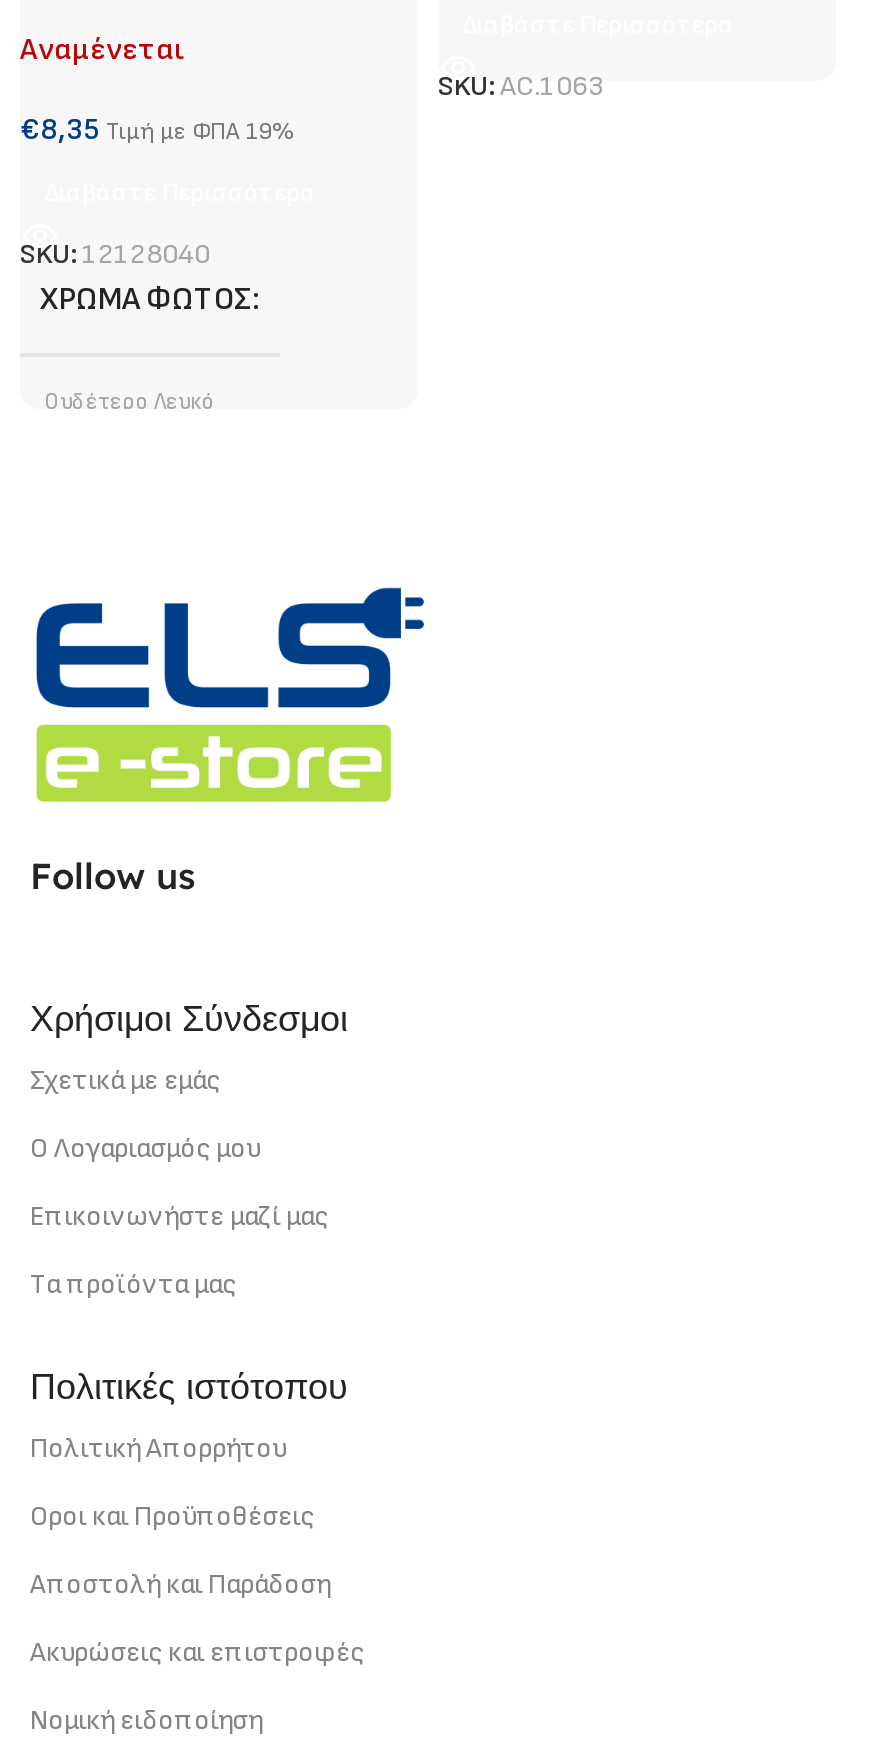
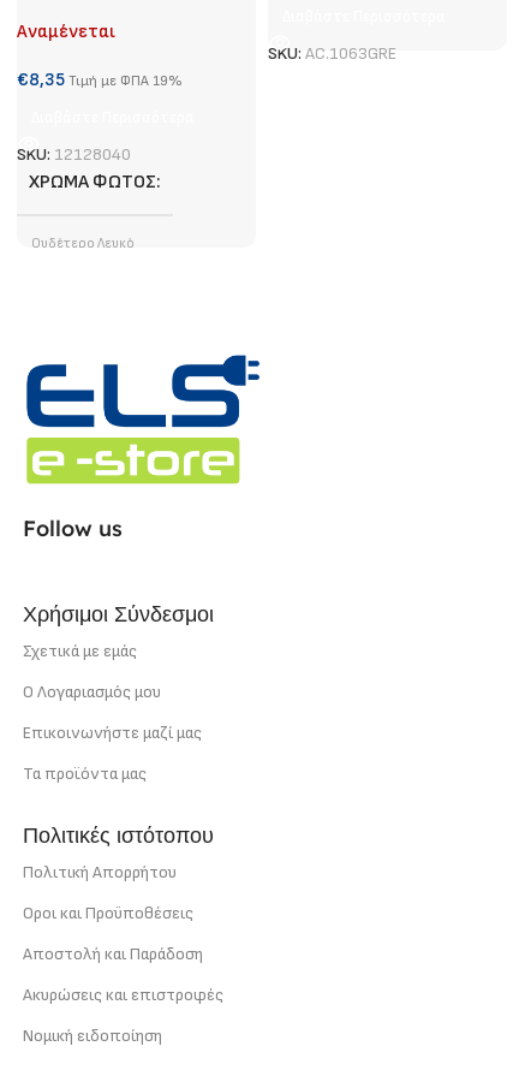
[438,69,604,103] SKU: AC.1063 -> [268,43,396,64] SKU: AC.1063GRE

